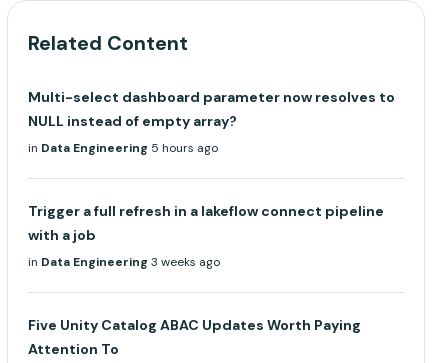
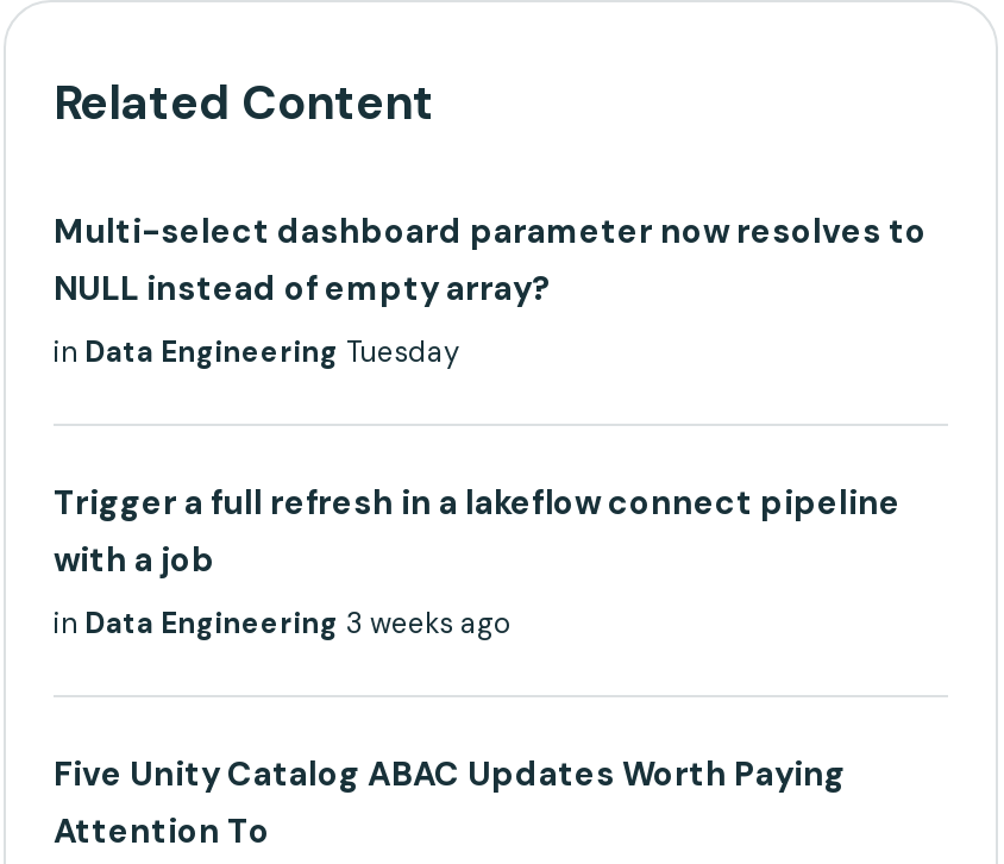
[28,140,218,156] in Data Engineering 5 hours ago -> [54,333,460,371] in Data Engineering Tuesday

